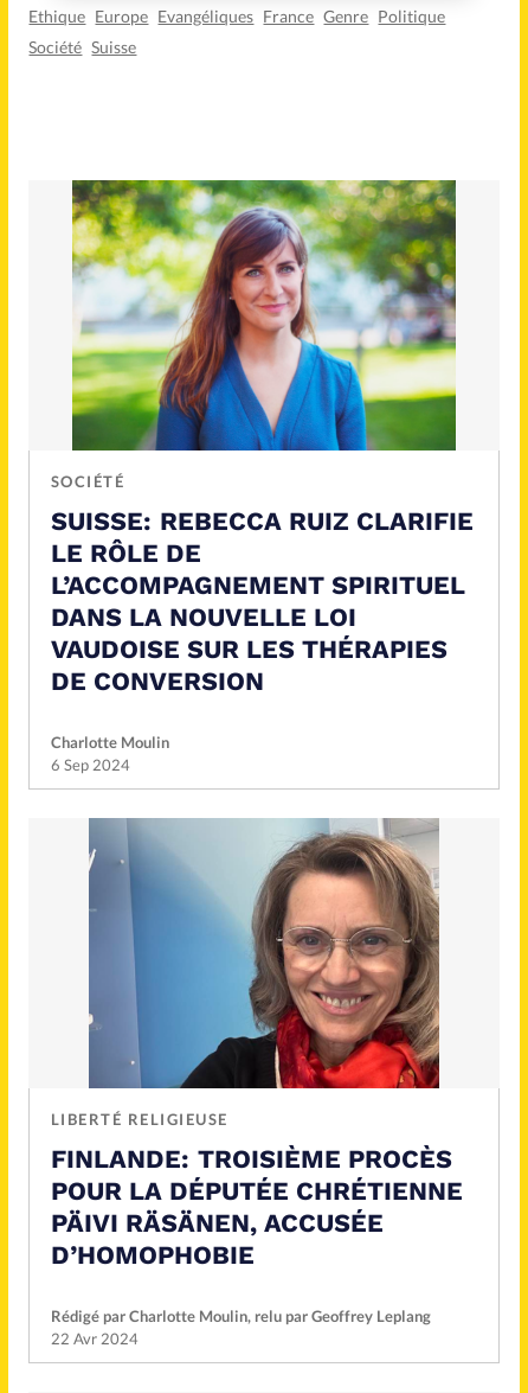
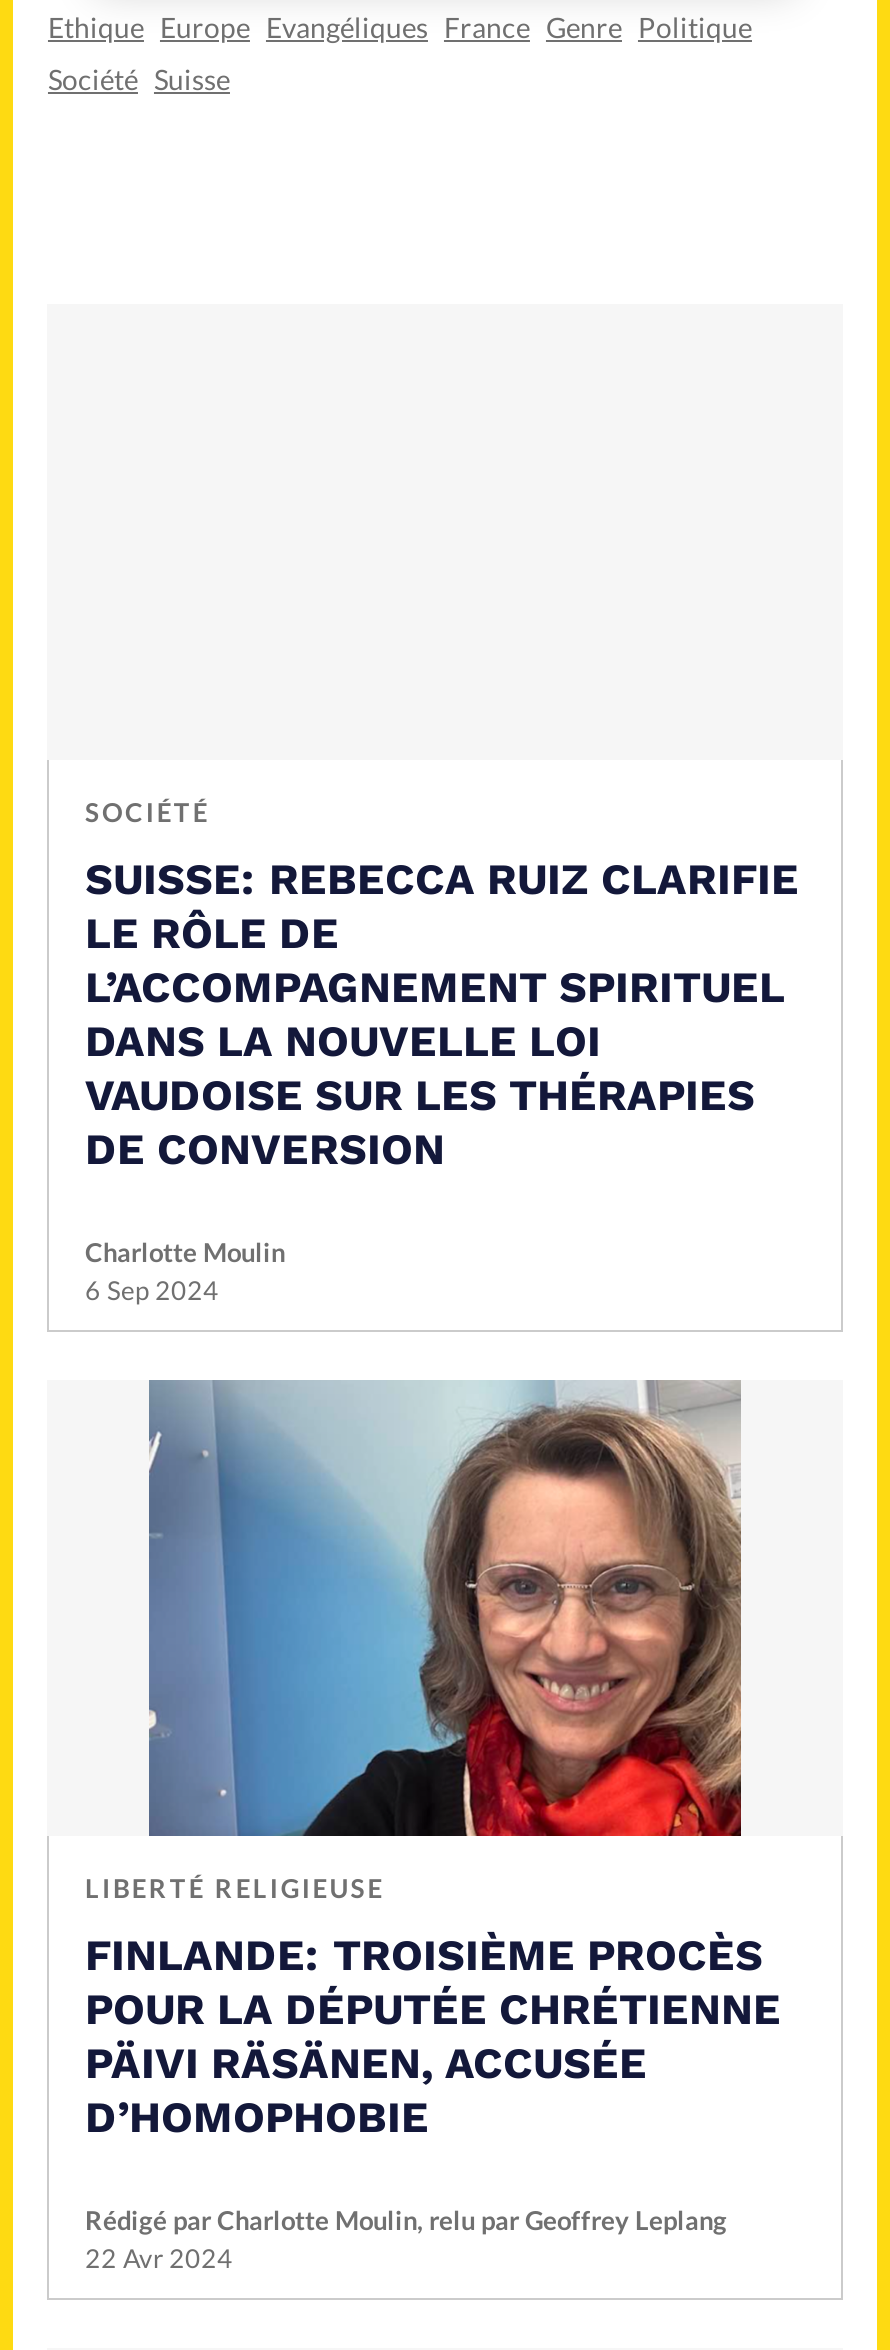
[71,179,457,452] [image] -> none

